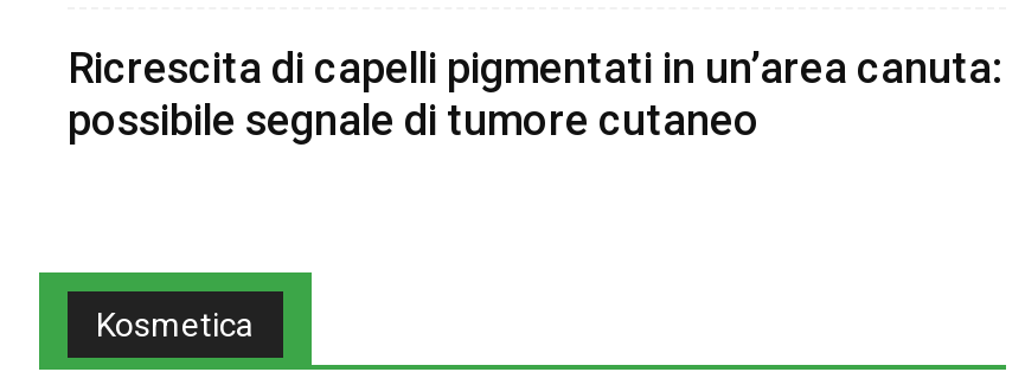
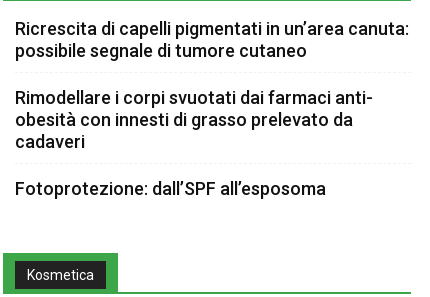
none -> [15,86,373,198] Rimodellare i corpi svuotati dai farmaci anti- | obesità con innesti di grasso prelevato da | cadaveri | Fotoprotezione: dall’SPF all’esposoma

